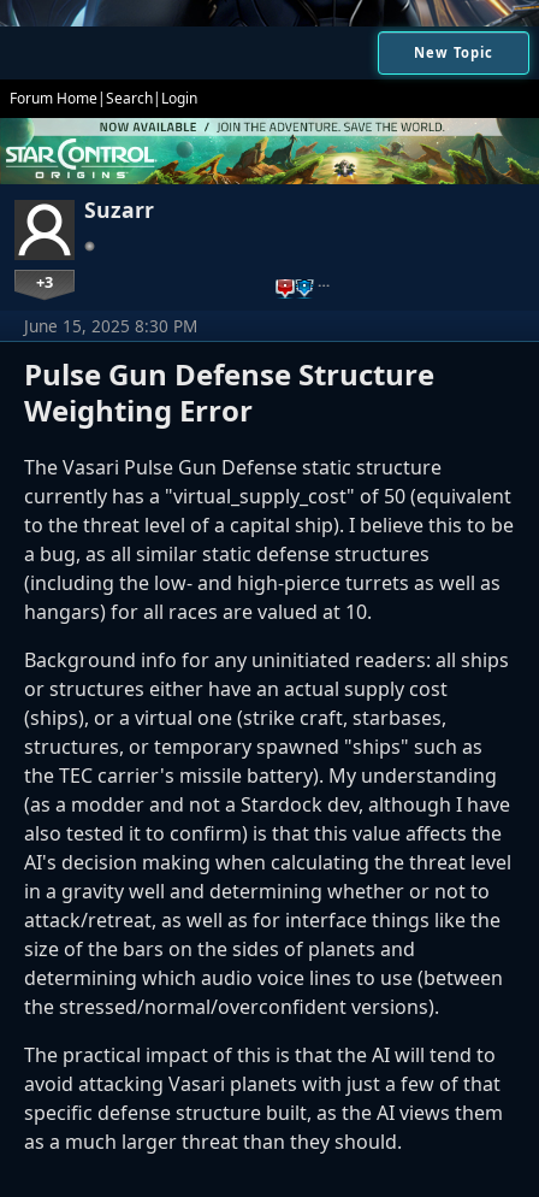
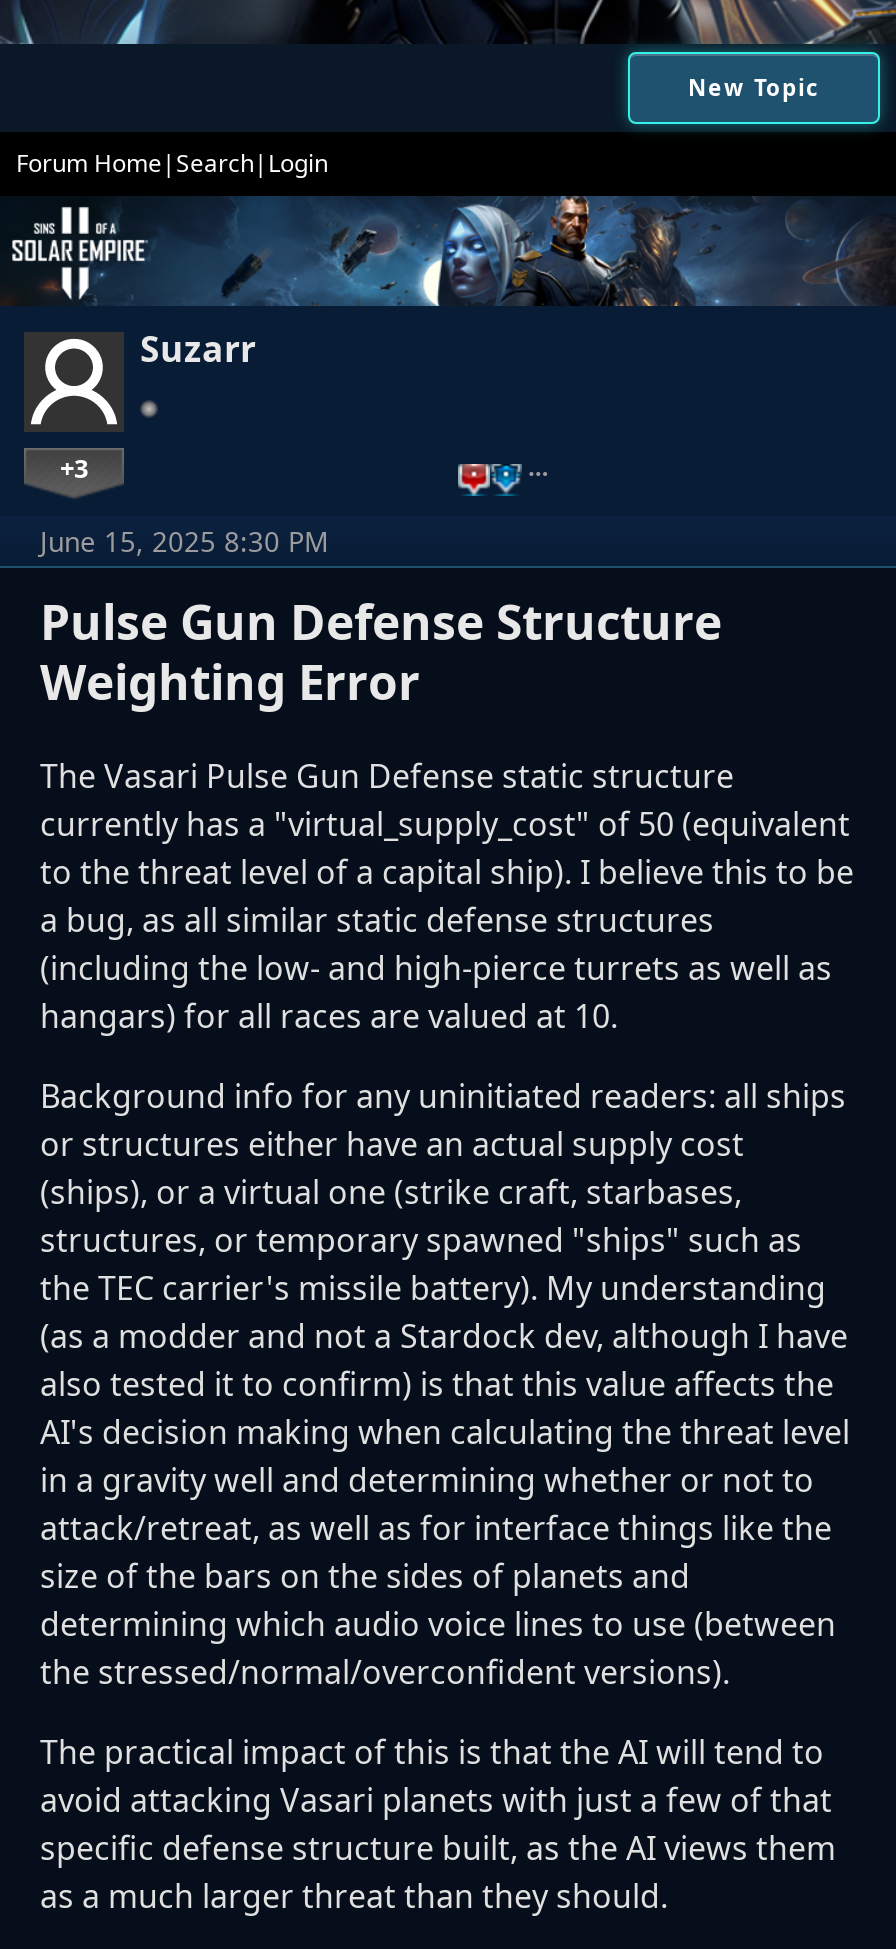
[4,117,535,185] [image] -> [6,194,890,308] [image]

